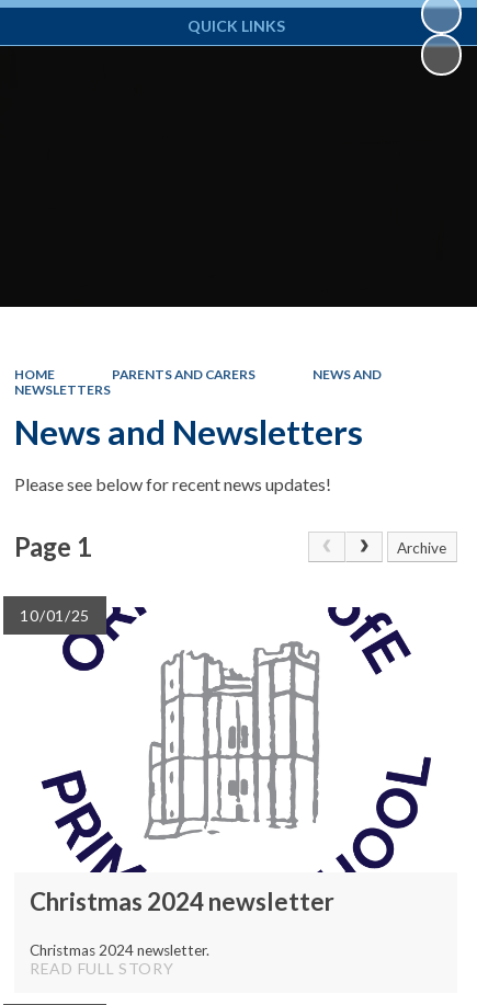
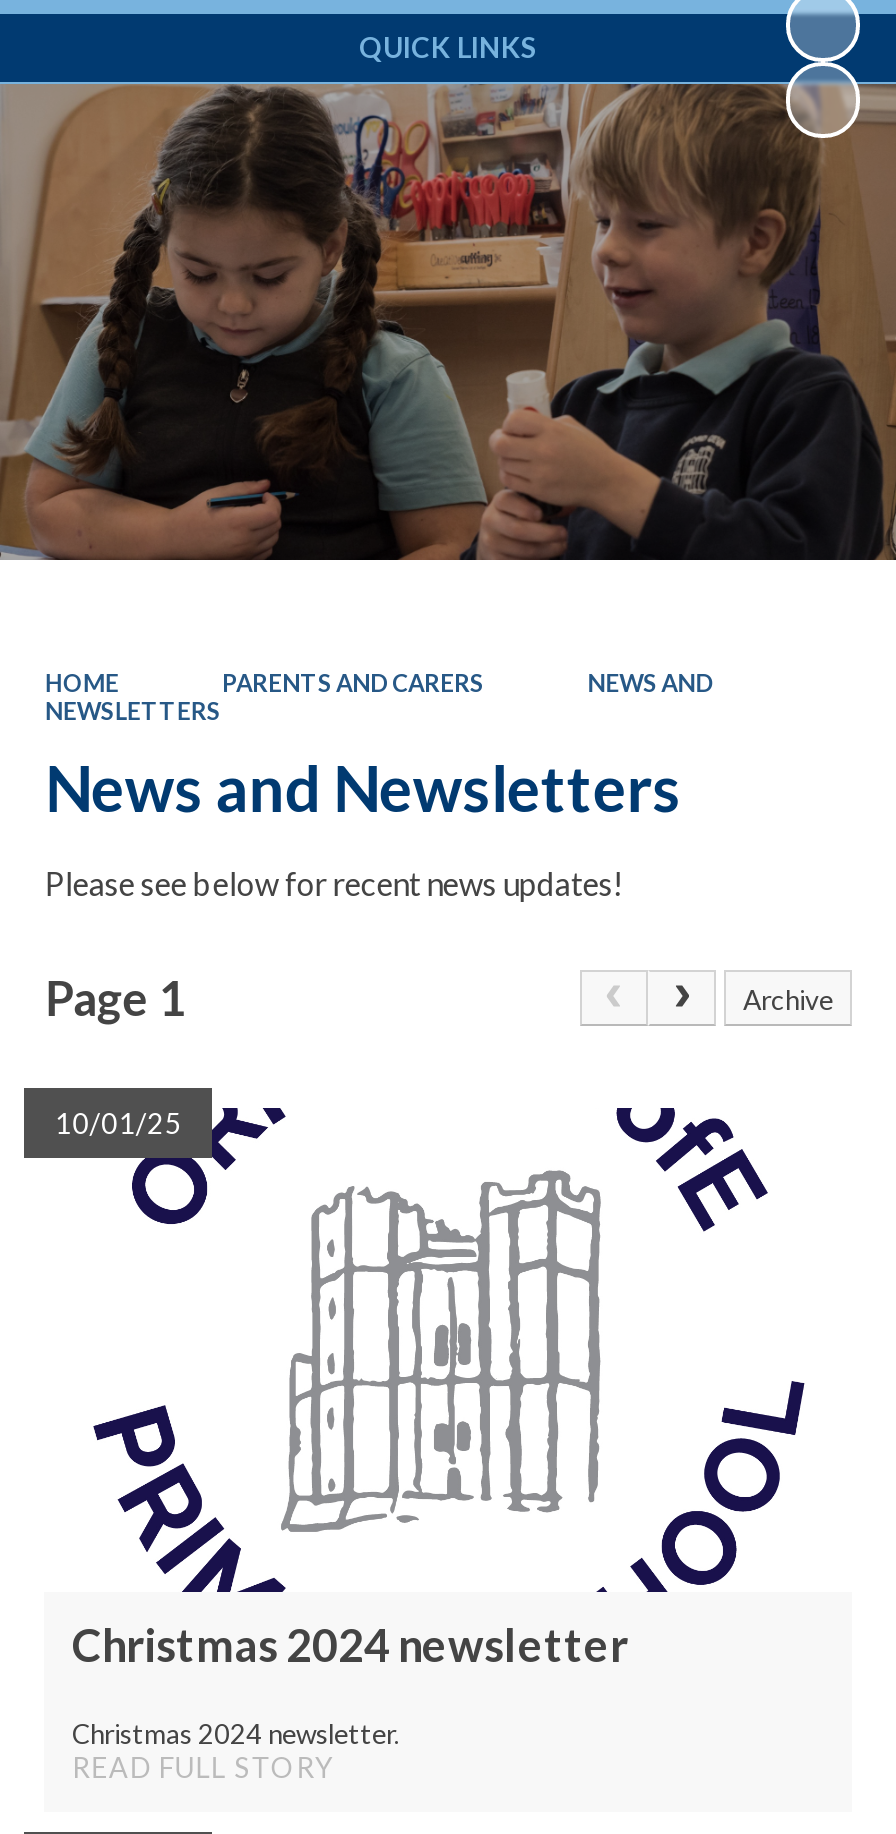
none -> [6,82,890,562] [image]

